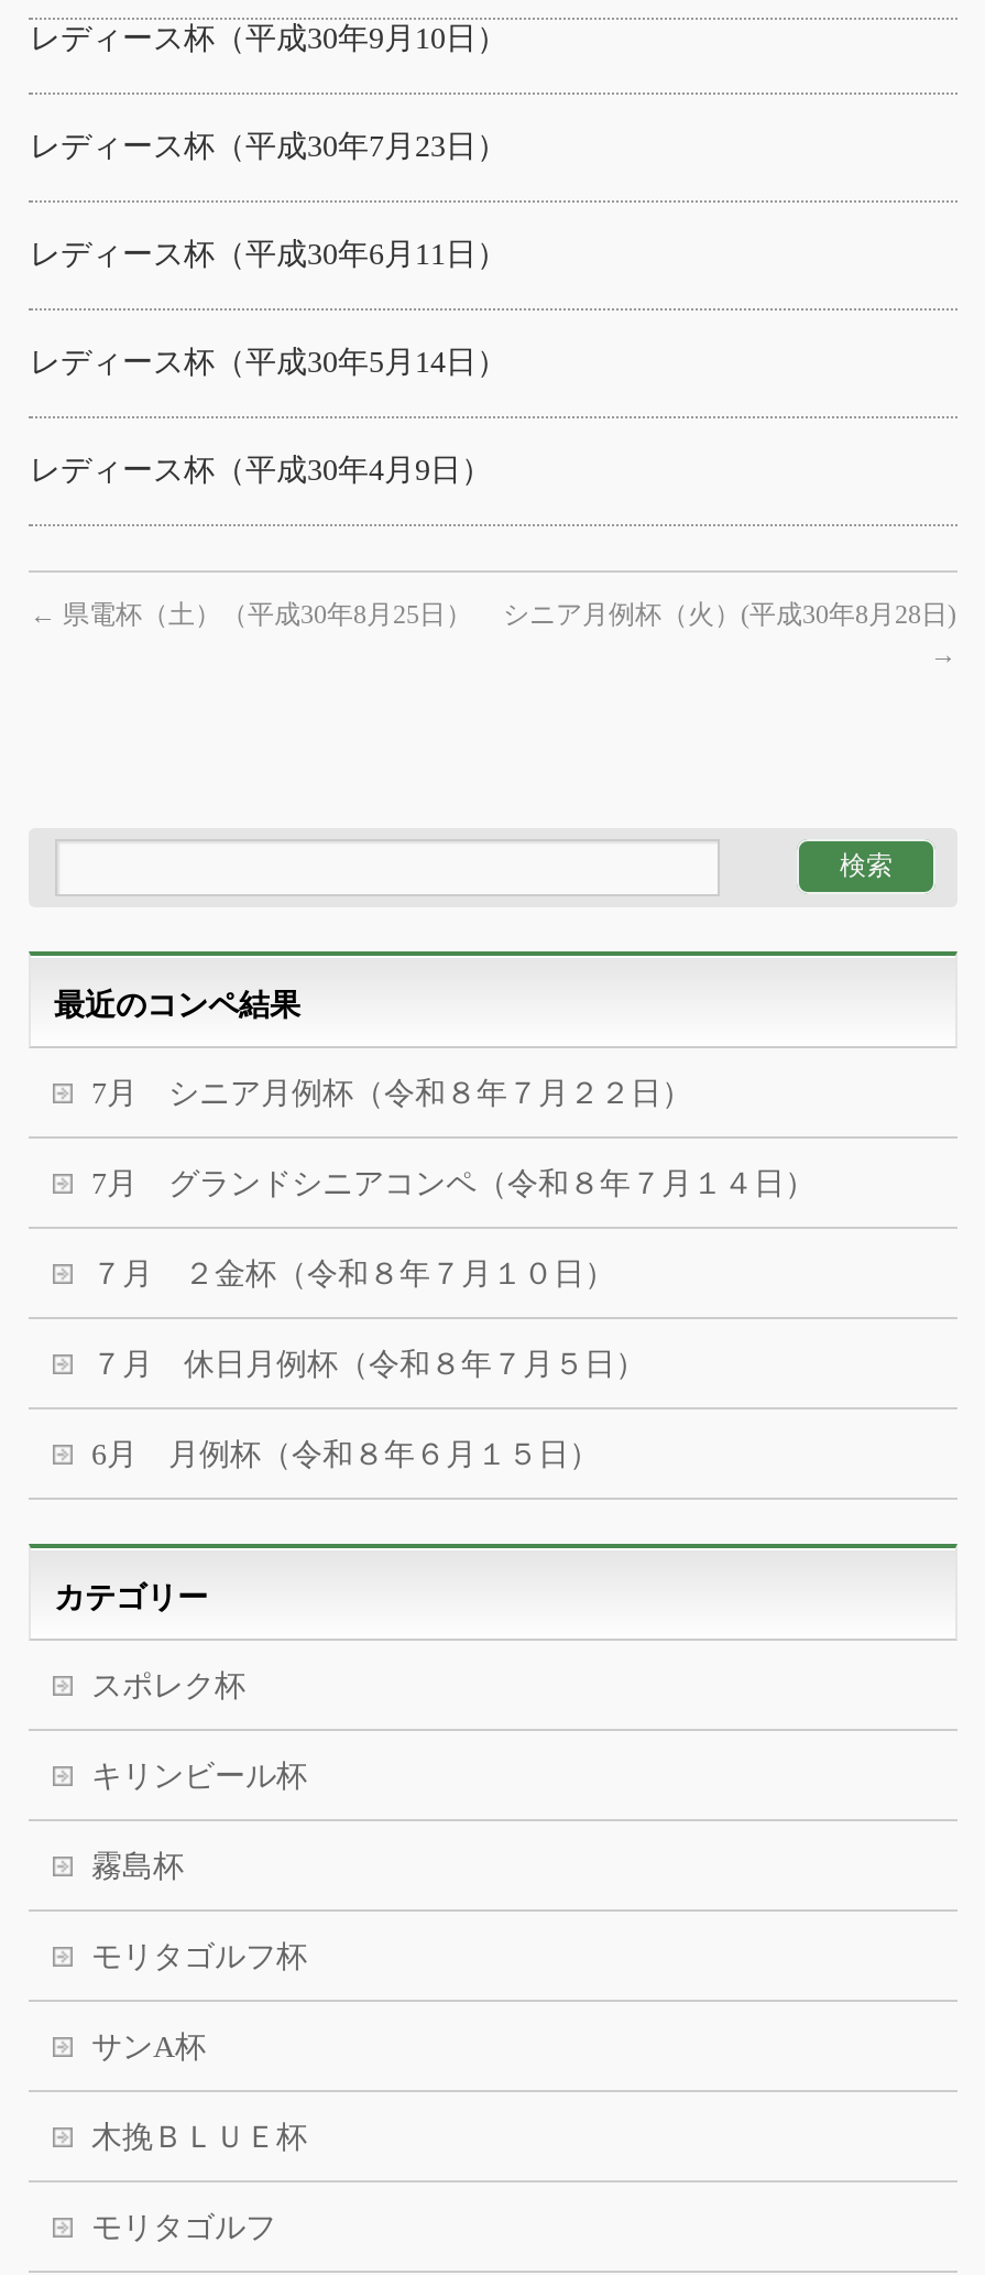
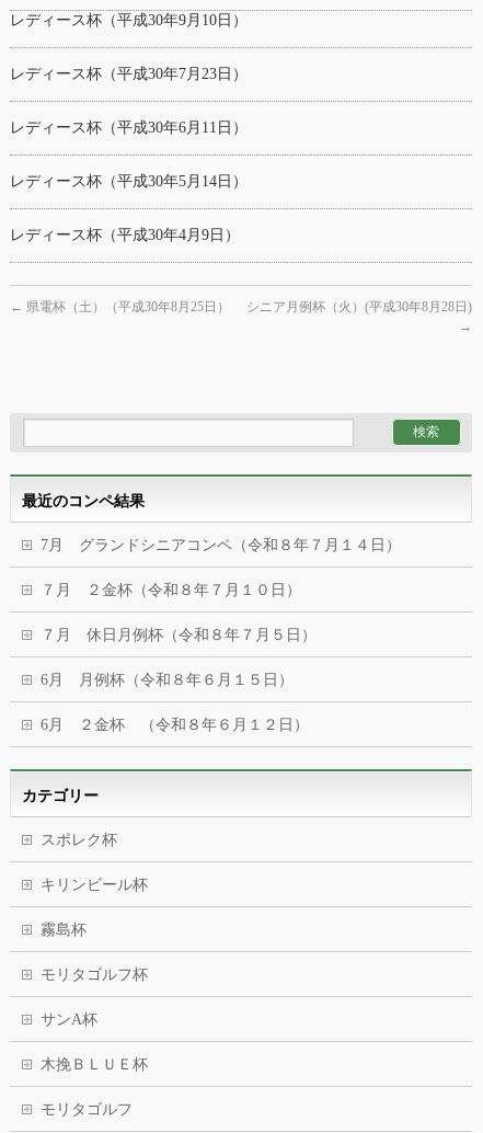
[91,1076,692,1109] 7月 シニア月例杯（令和８年７月２２日） -> none
moved [91,1166,815,1470] -> [41,536,401,688]: 7月 グランドシニアコンペ（令和８年７月１４日） | ７月 ２金杯（令和８年７月１０日） | ７月 休日月例杯（令和８年７月５日） | 6月 月例杯（令和８年６月１５日）
none -> [41,716,309,733] 6月 ２金杯 （令和８年６月１２日）

